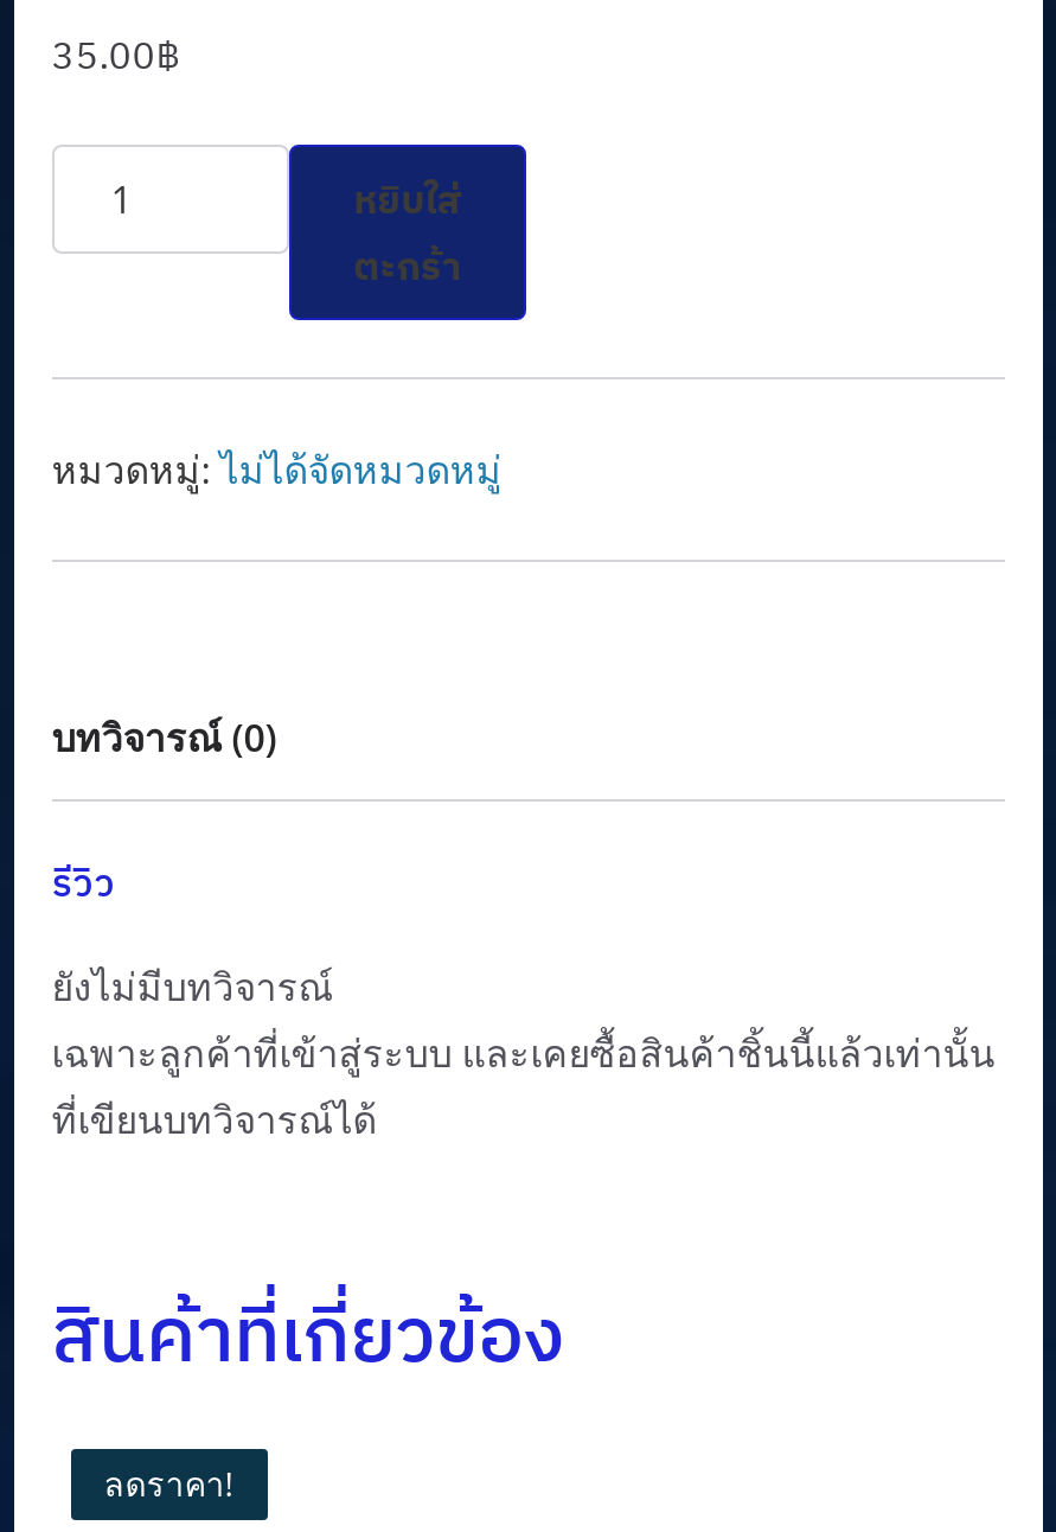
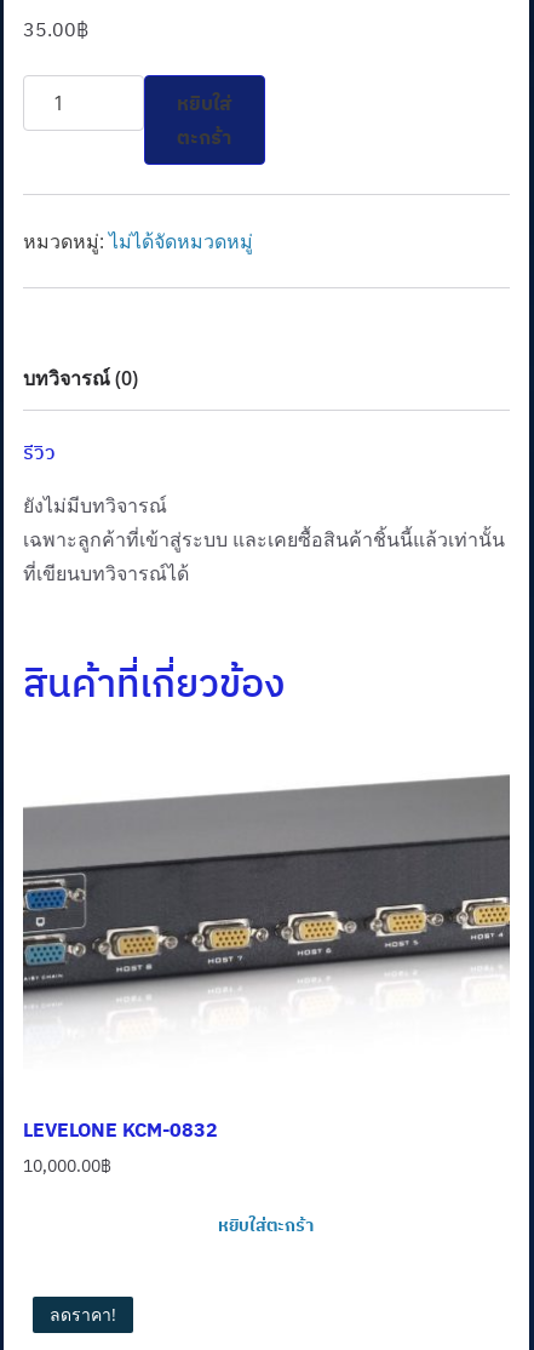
none -> [22,774,511,1023] [image]
none -> [23,1117,314,1236] LEVELONE KCM-0832 | 10,000.00฿ | หยิบใส่ตะกร้า

